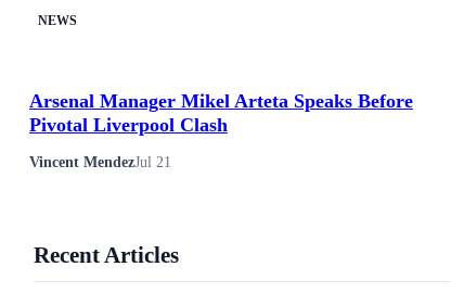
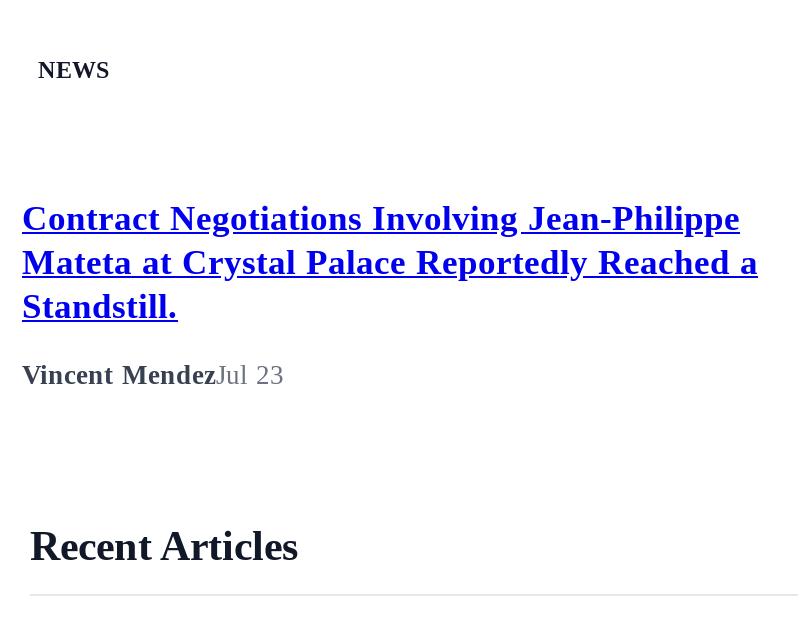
[29,90,413,135] Arsenal Manager Mikel Arteta Speaks Before | Pivotal Liverpool Clash -> [22,198,758,326] Contract Negotiations Involving Jean-Philippe | Mateta at Crystal Palace Reportedly Reached a | Standstill.
[29,154,171,170] Vincent MendezJul 21 -> [22,360,284,390] Vincent MendezJul 23

